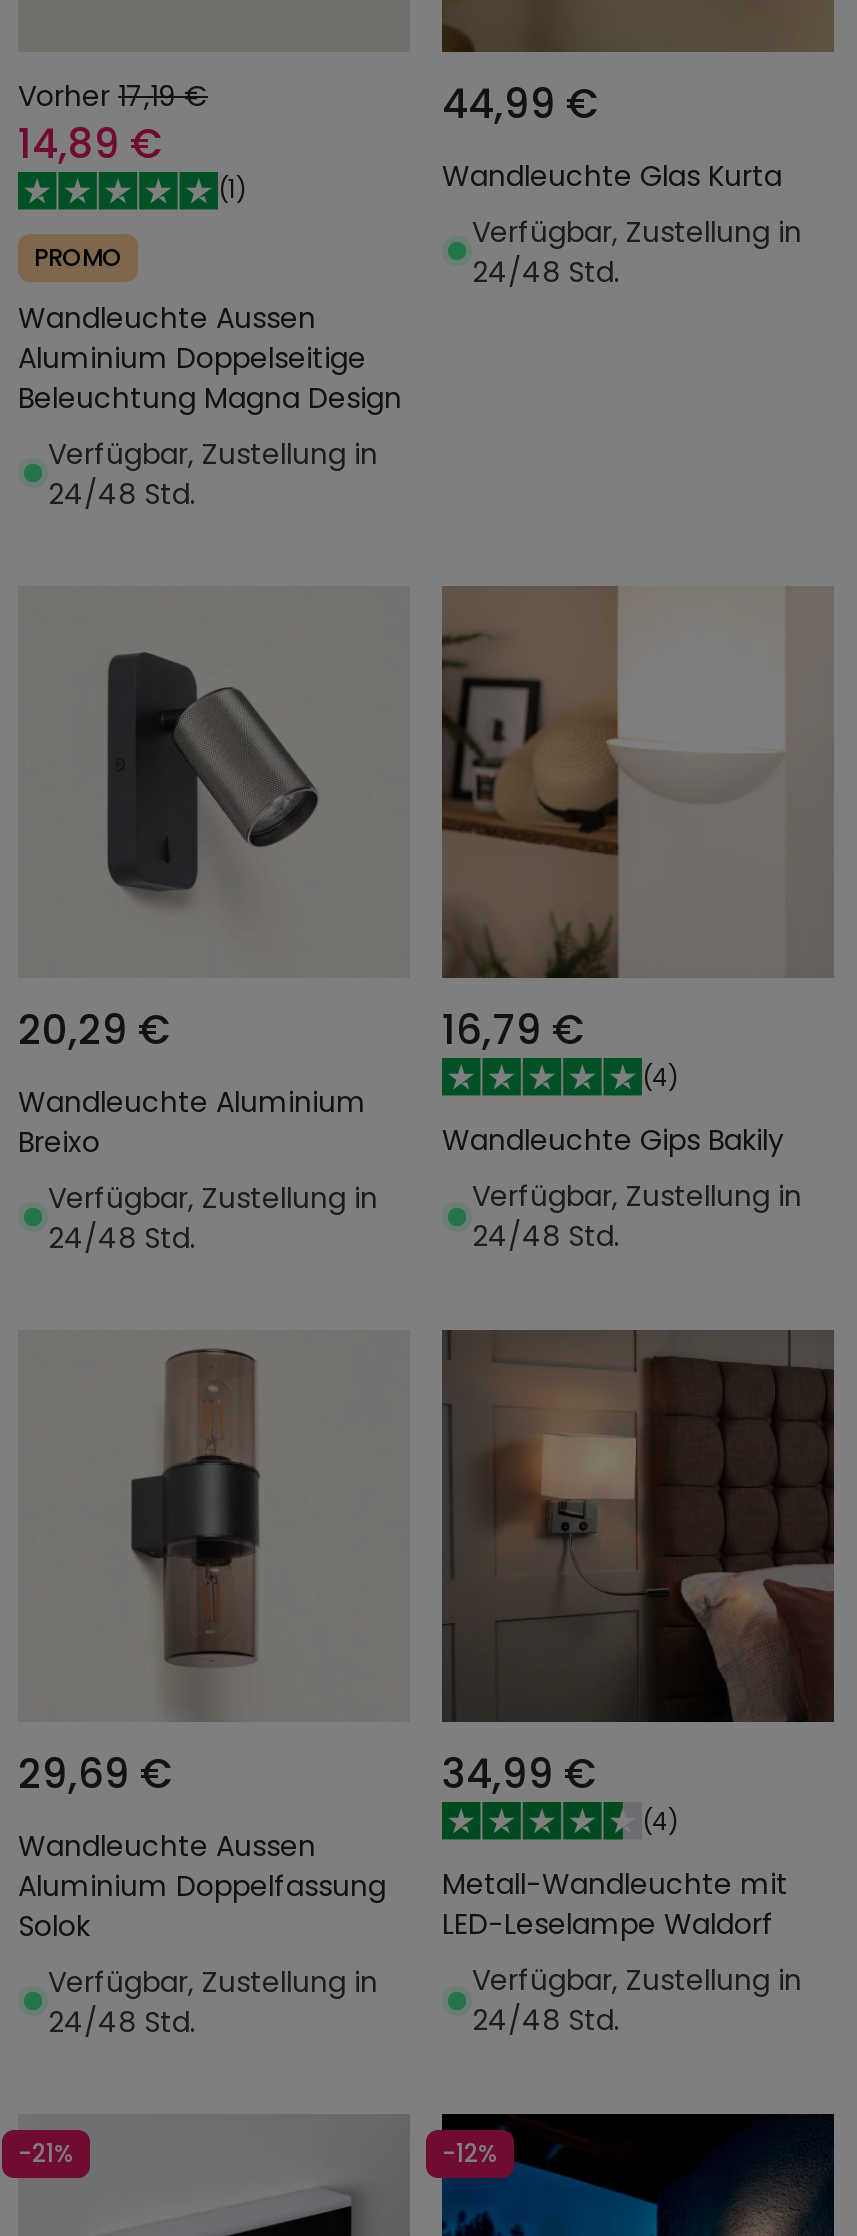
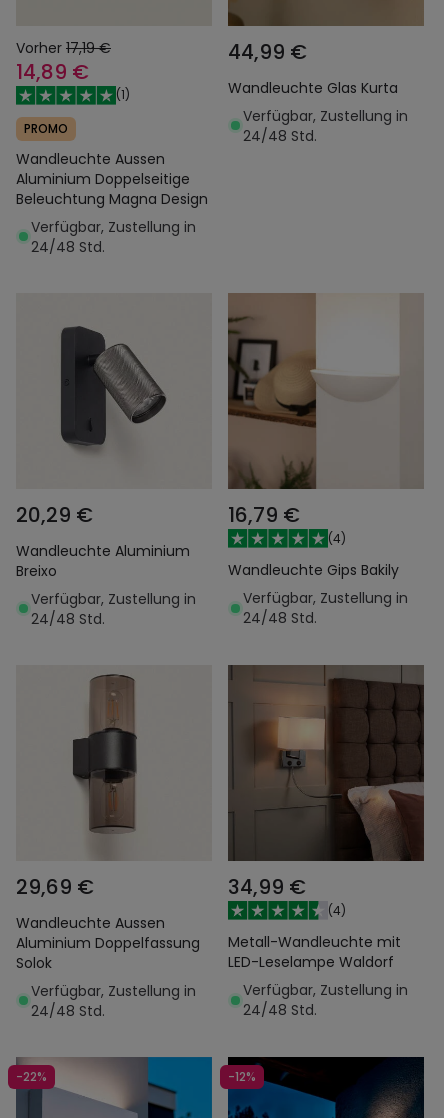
[18,2136,74,2170] -21% -> [16,1068,47,1085] -22%

